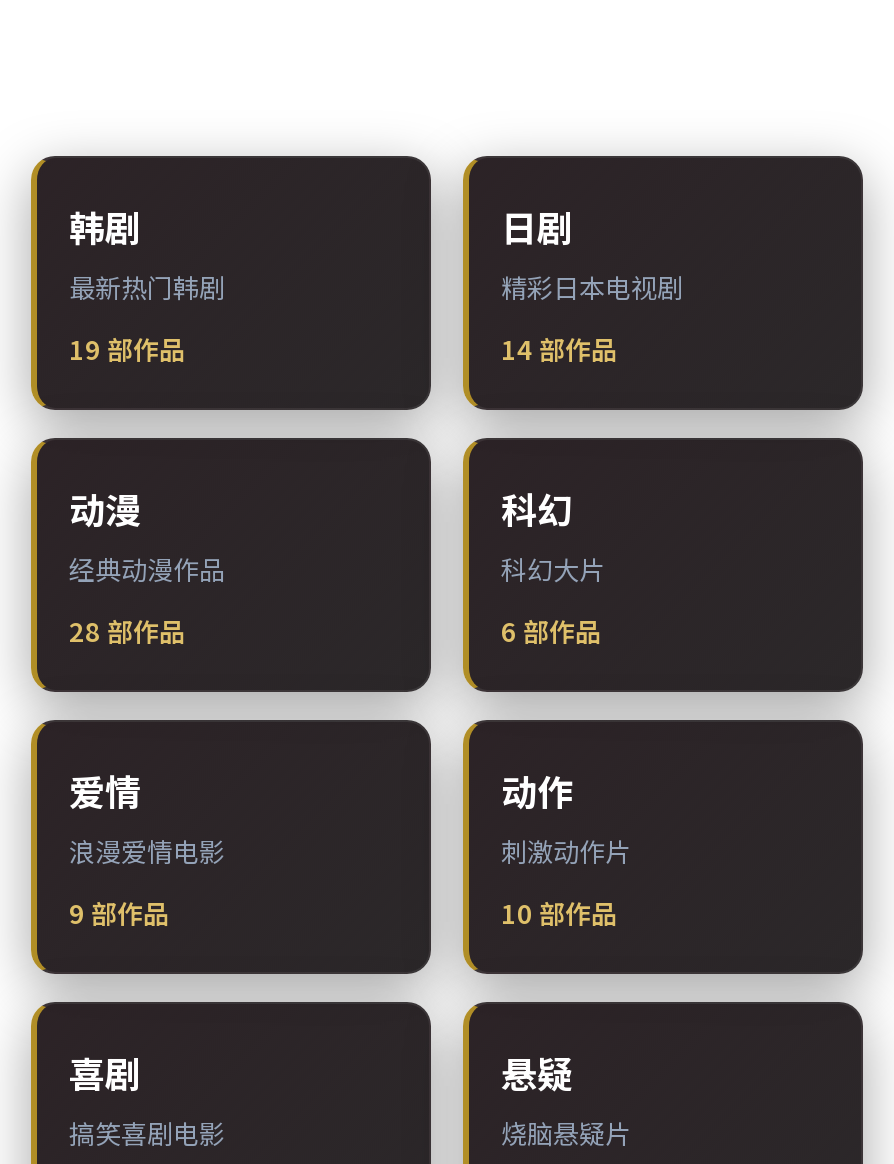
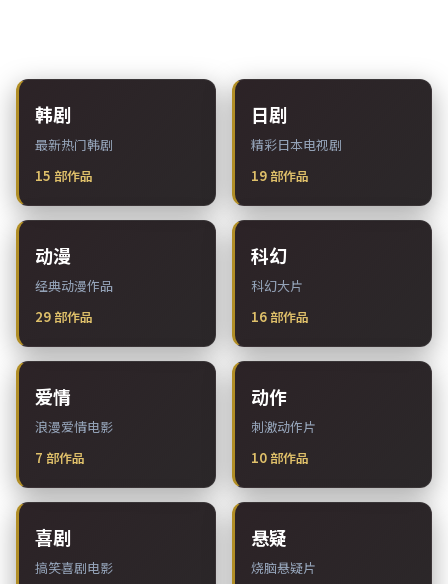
[69,330,185,368] 19部作品 -> [35,166,93,185] 15部作品
[501,330,617,368] 14部作品 -> [251,166,309,185] 19部作品
[69,612,185,650] 28部作品 -> [35,307,93,326] 29部作品
[501,612,601,650] 6部作品 -> [251,307,309,326] 16部作品
[69,894,169,932] 9部作品 -> [35,448,85,467] 7部作品

